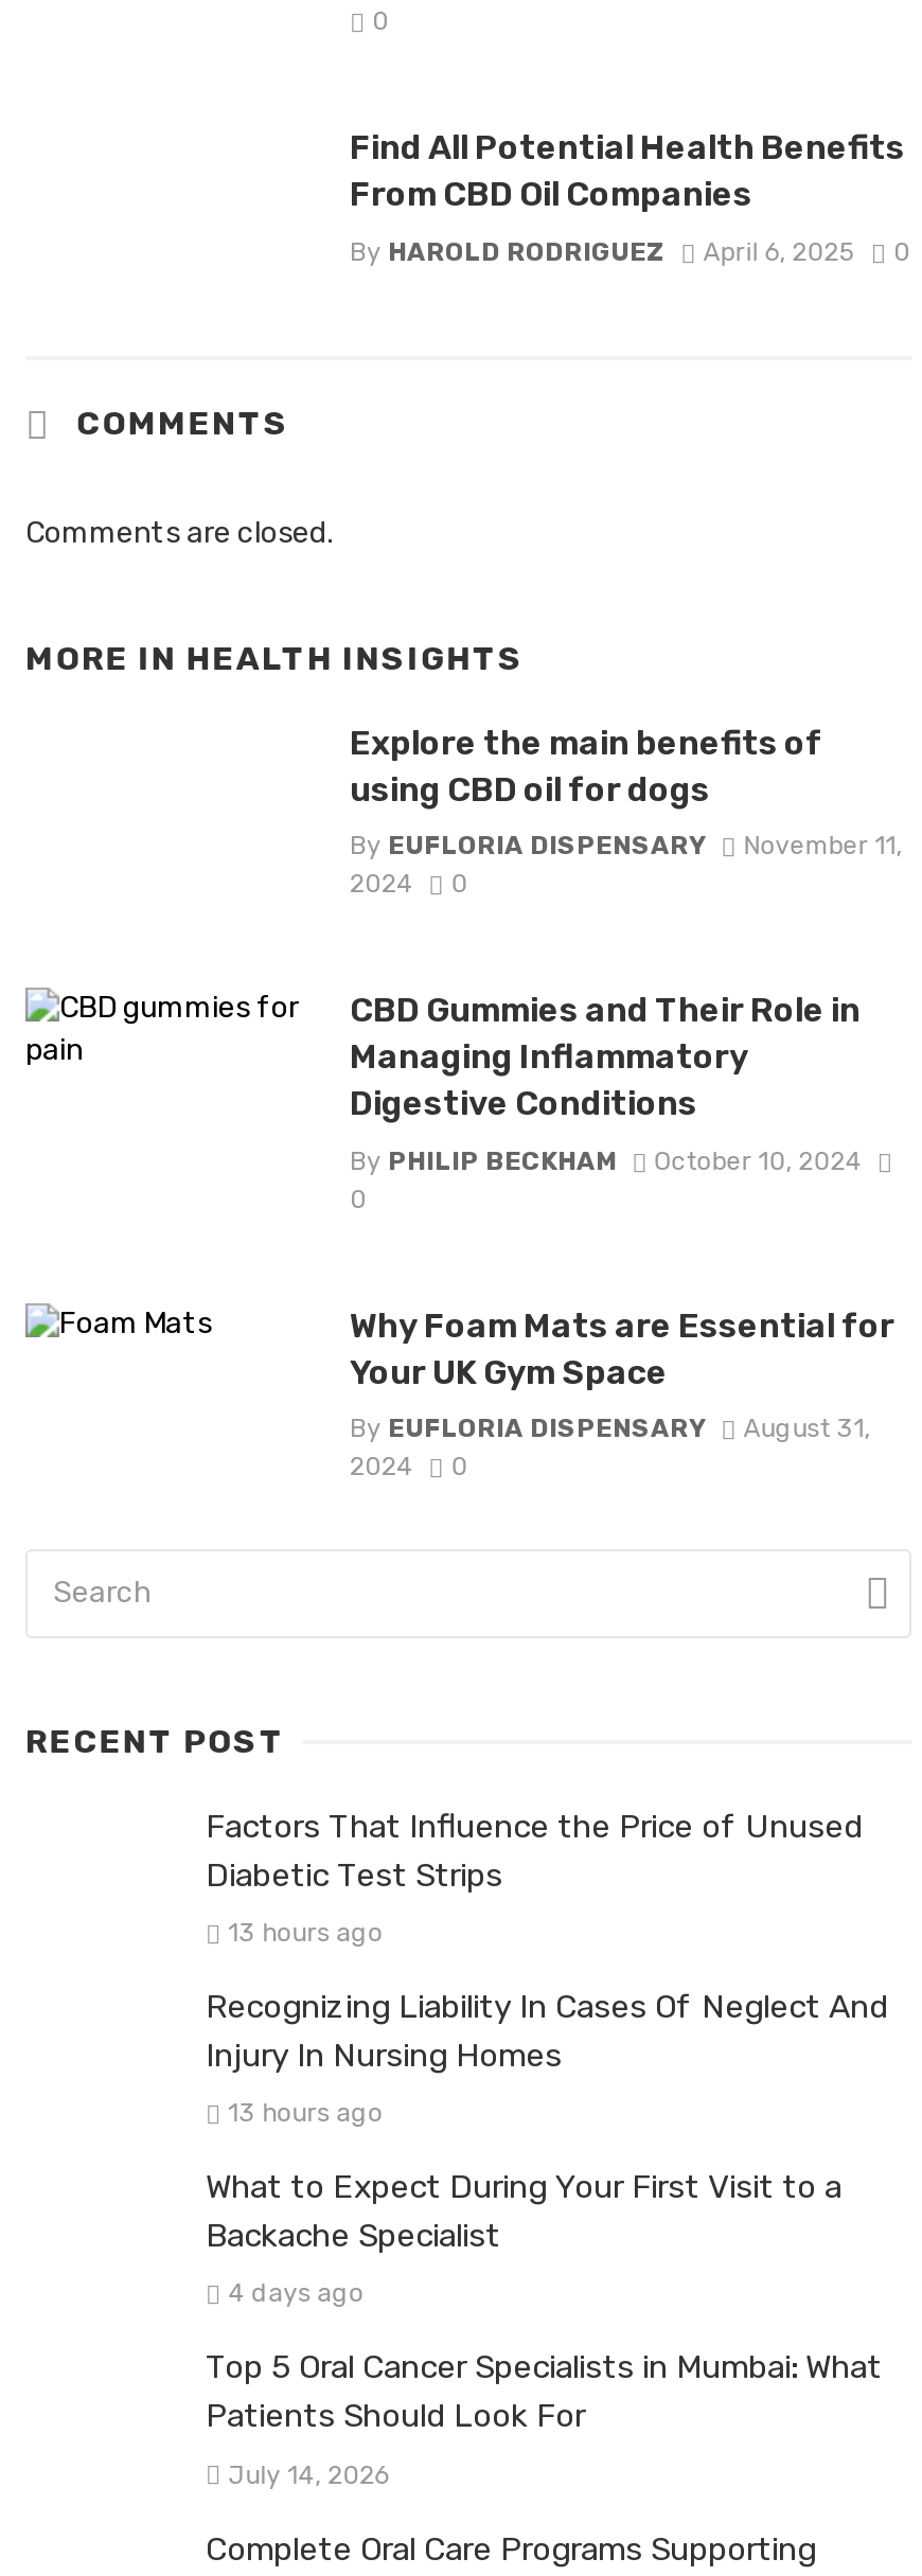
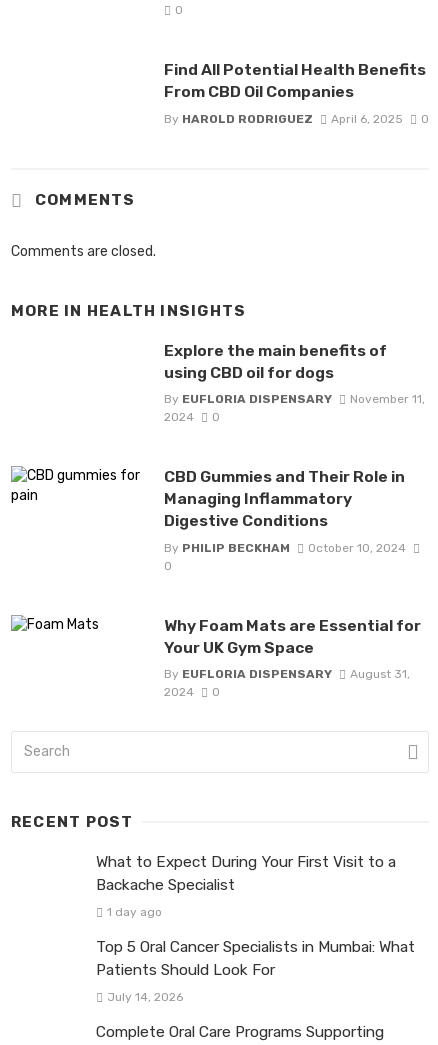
[206,1808,888,2128] Factors That Influence the Price of Unused | Diabetic Test Strips | 13 hours ago | Recognizing Liability In Cases Of Neglect And | Injury In Nursing Homes | 13 hours ago -> none
[228,2279,364,2309] 4 days ago -> [107,905,162,919] 1 day ago

